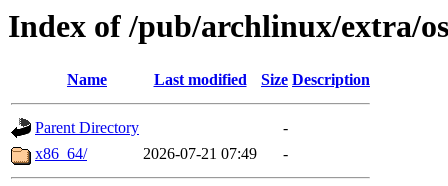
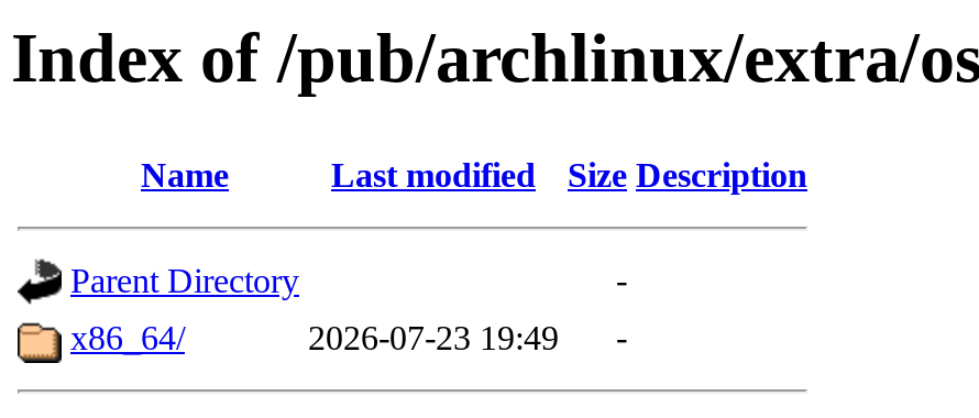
[143,145,257,162] 2026-07-21 07:49 -> [308,320,559,357] 2026-07-23 19:49

